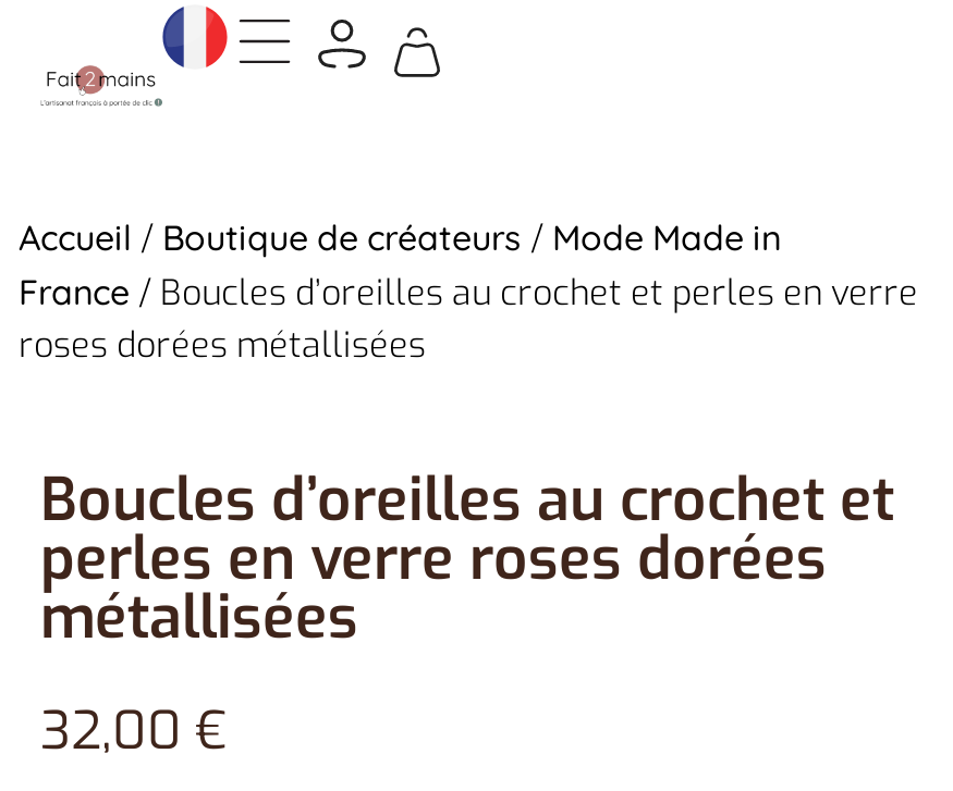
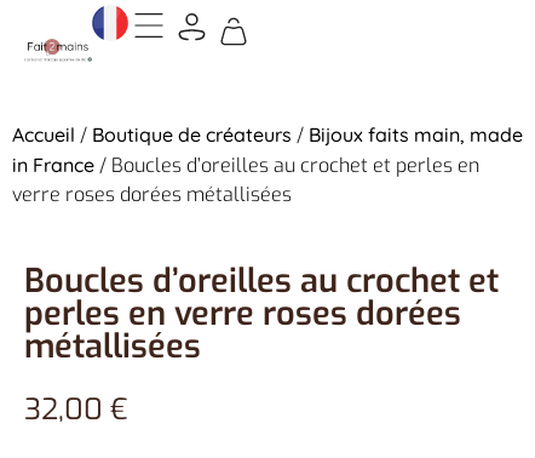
[19,215,918,368] Accueil / Boutique de créateurs / Mode Made in | France / Boucles d’oreilles au crochet et perles en verre | roses dorées métallisées -> [12,122,523,207] Accueil / Boutique de créateurs / Bijoux faits main, made | in France / Boucles d’oreilles au crochet et perles en | verre roses dorées métallisées

